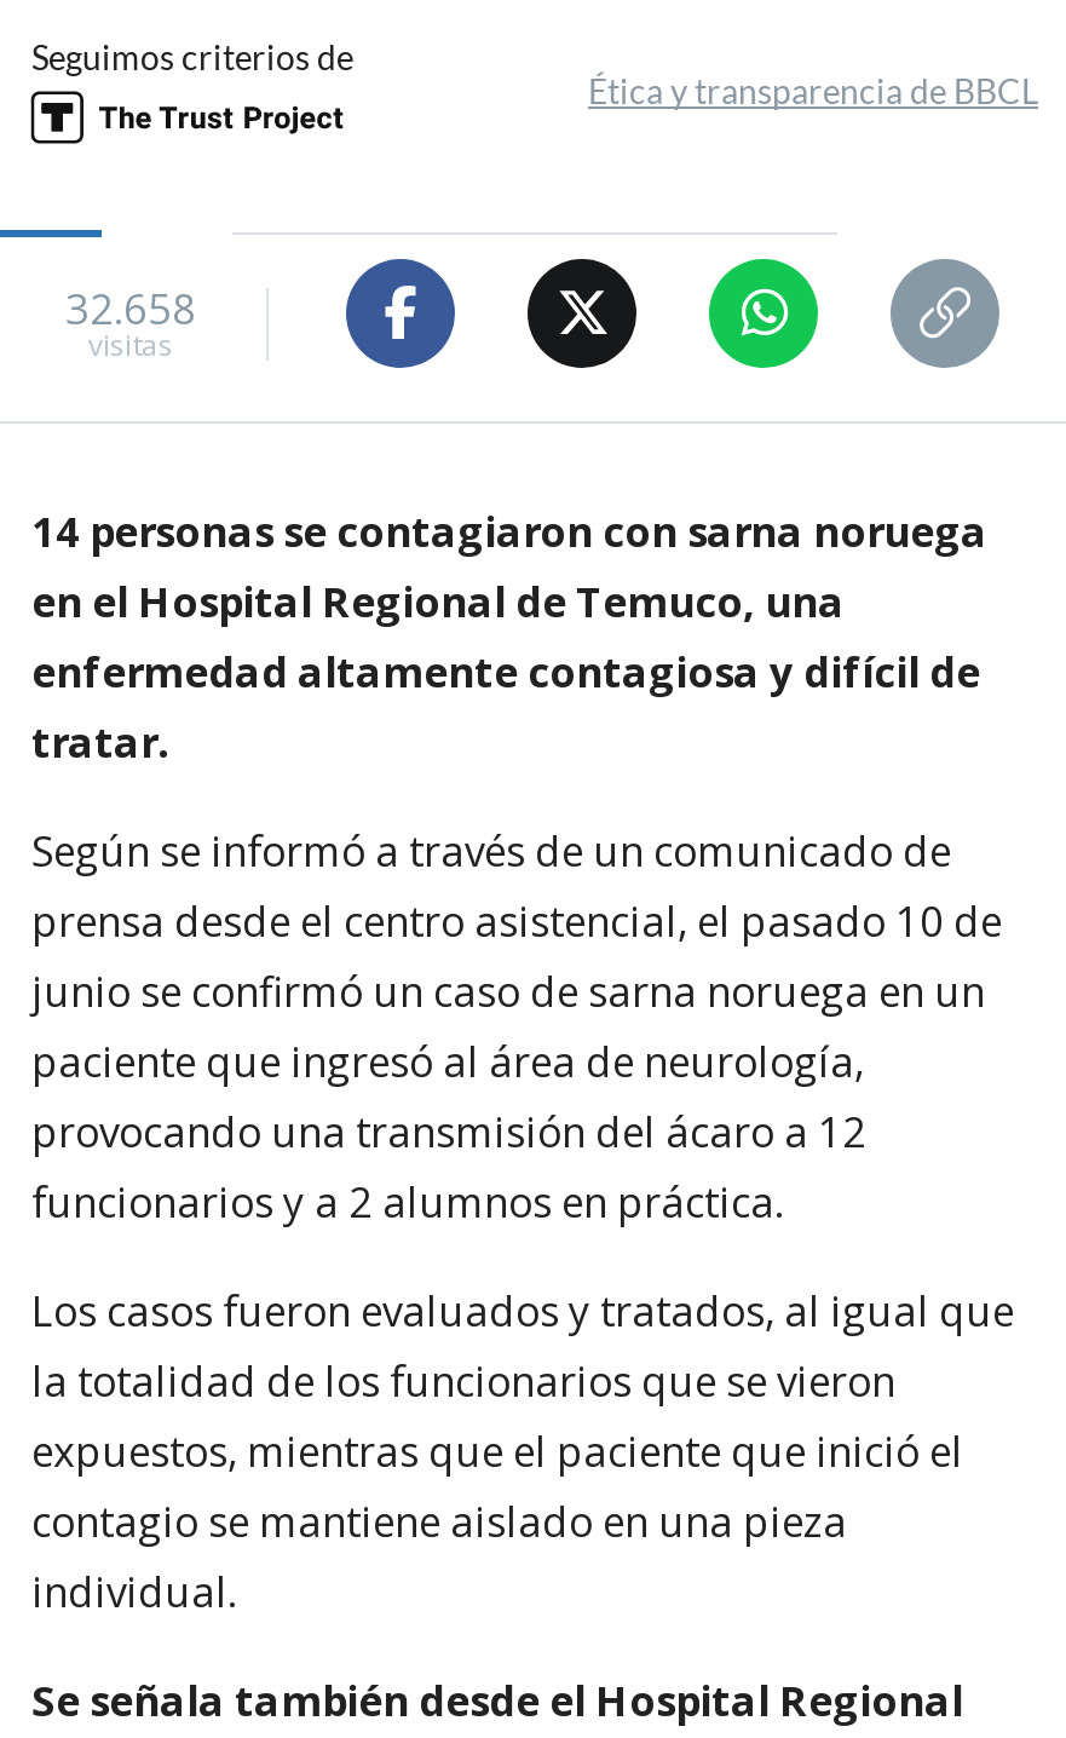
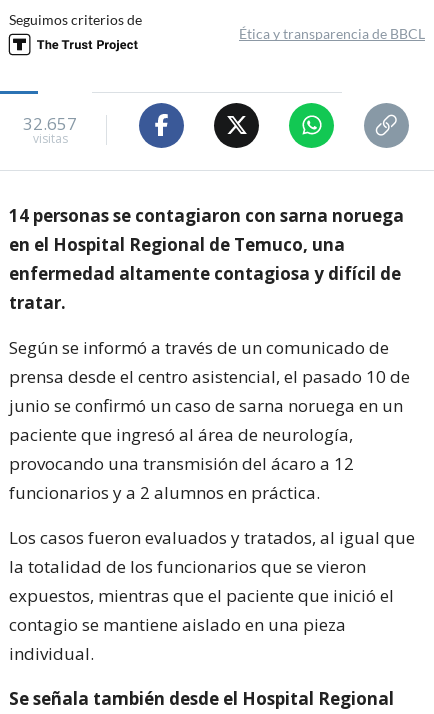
[65,282,196,337] 32.658 -> [23,112,77,135] 32.657

